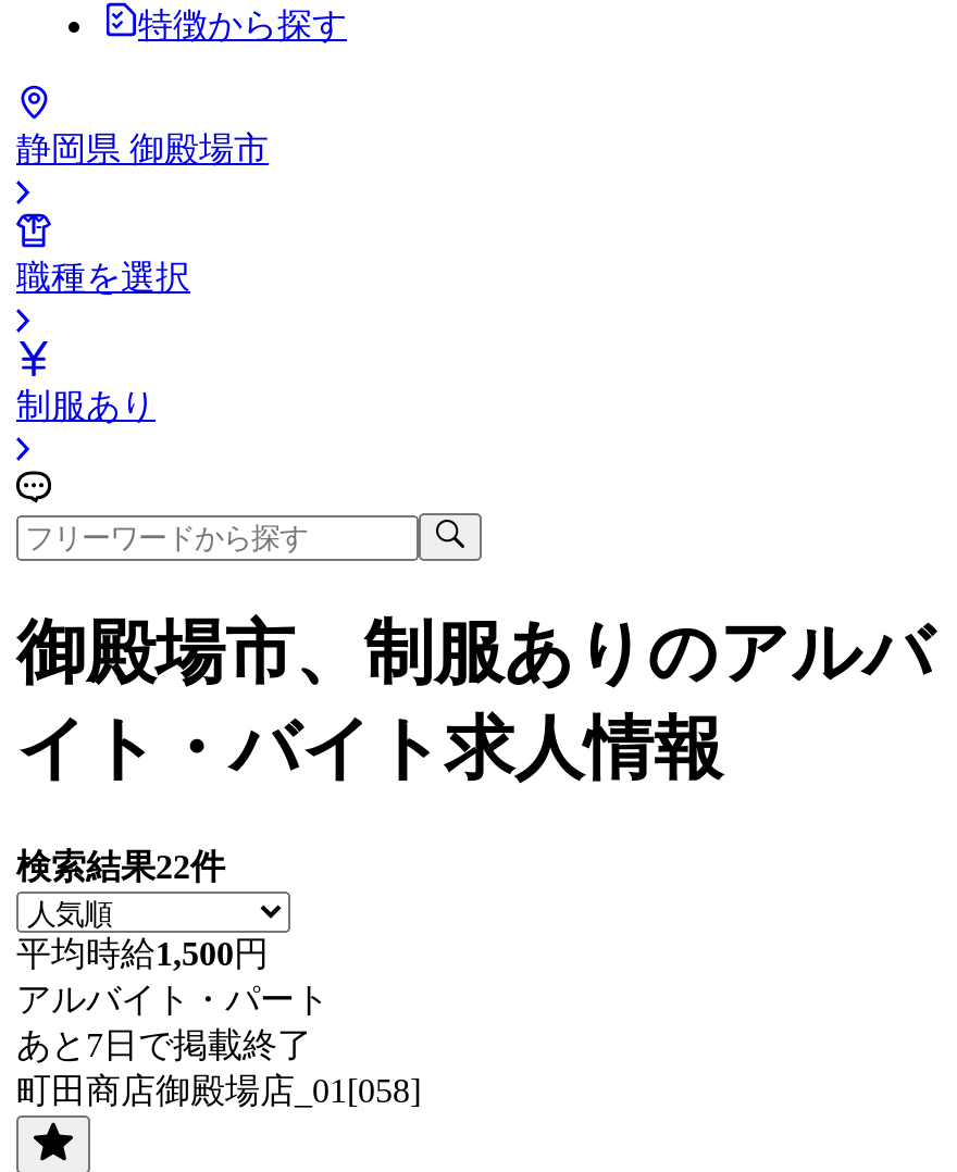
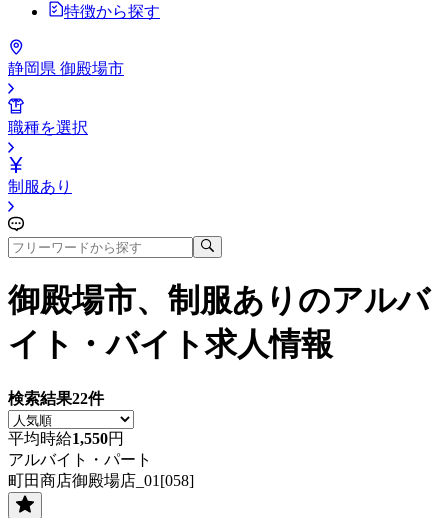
[16,935,269,972] 平均時給1,500円 -> [8,430,124,447] 平均時給1,550円
[16,1026,312,1063] あと7日で掲載終了 -> none

